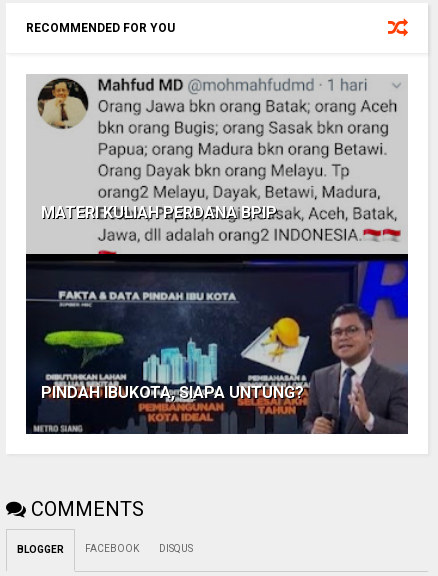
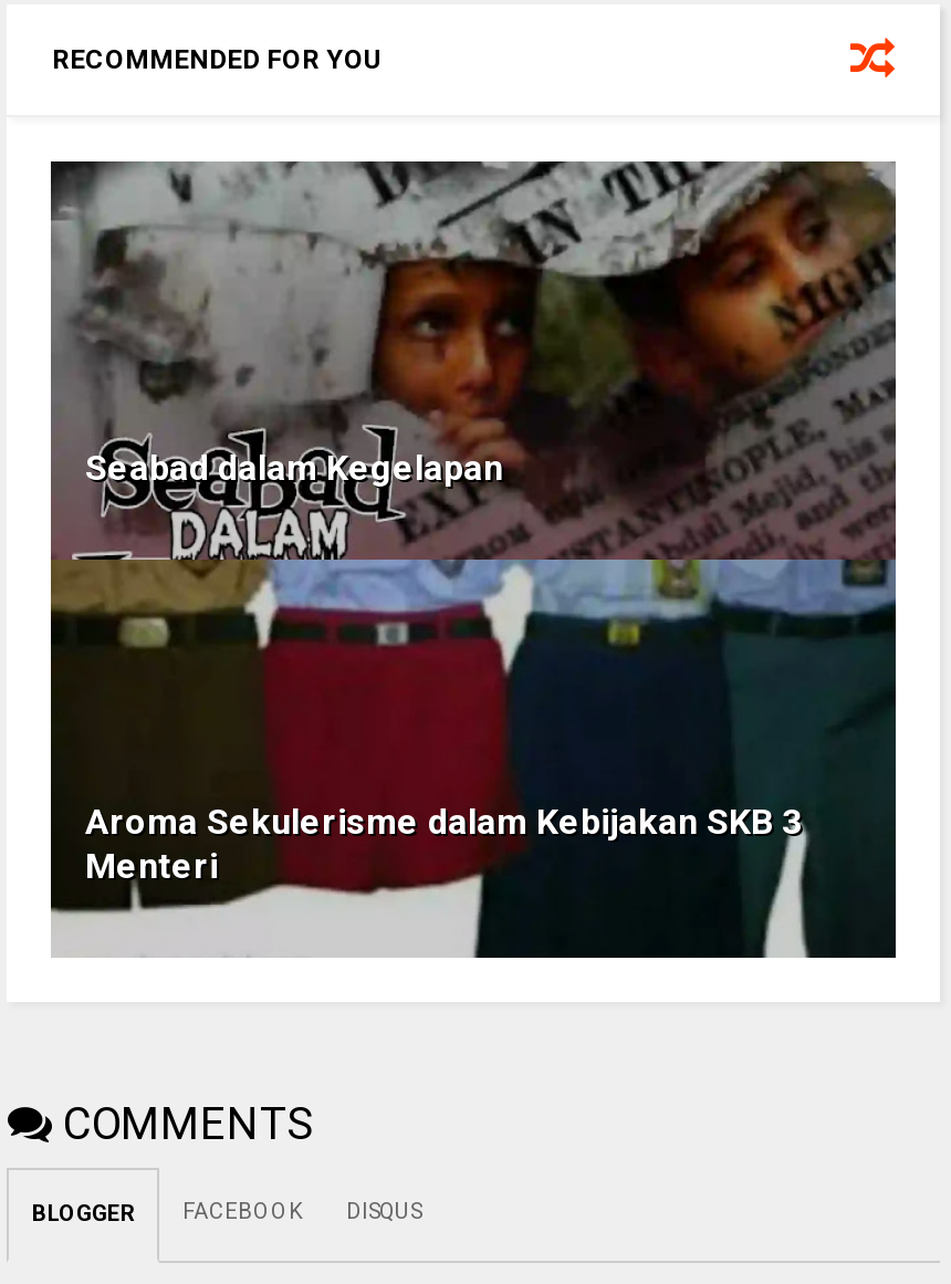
[25,74,409,435] [image] | MATERI KULIAH PERDANA BPIP -> [49,159,898,960] [image] | Seabad dalam Kegelapan
[41,383,304,402] PINDAH IBUKOTA, SIAPA UNTUNG? -> [85,802,801,888] Aroma Sekulerisme dalam Kebijakan SKB 3 | Menteri

